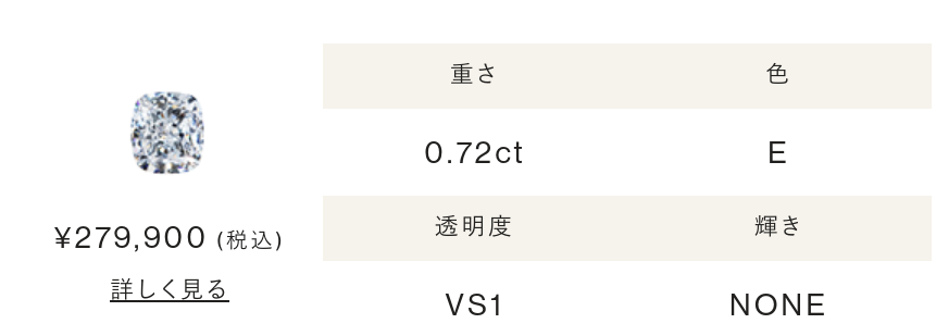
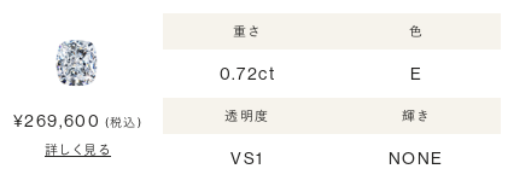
[54,219,285,253] ¥279,900 (税込) -> [13,109,143,131] ¥269,600 (税込)

